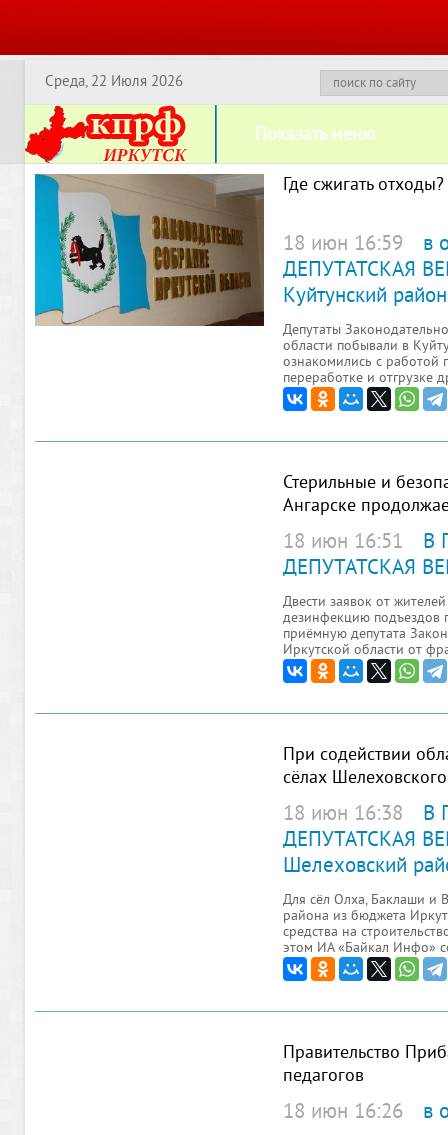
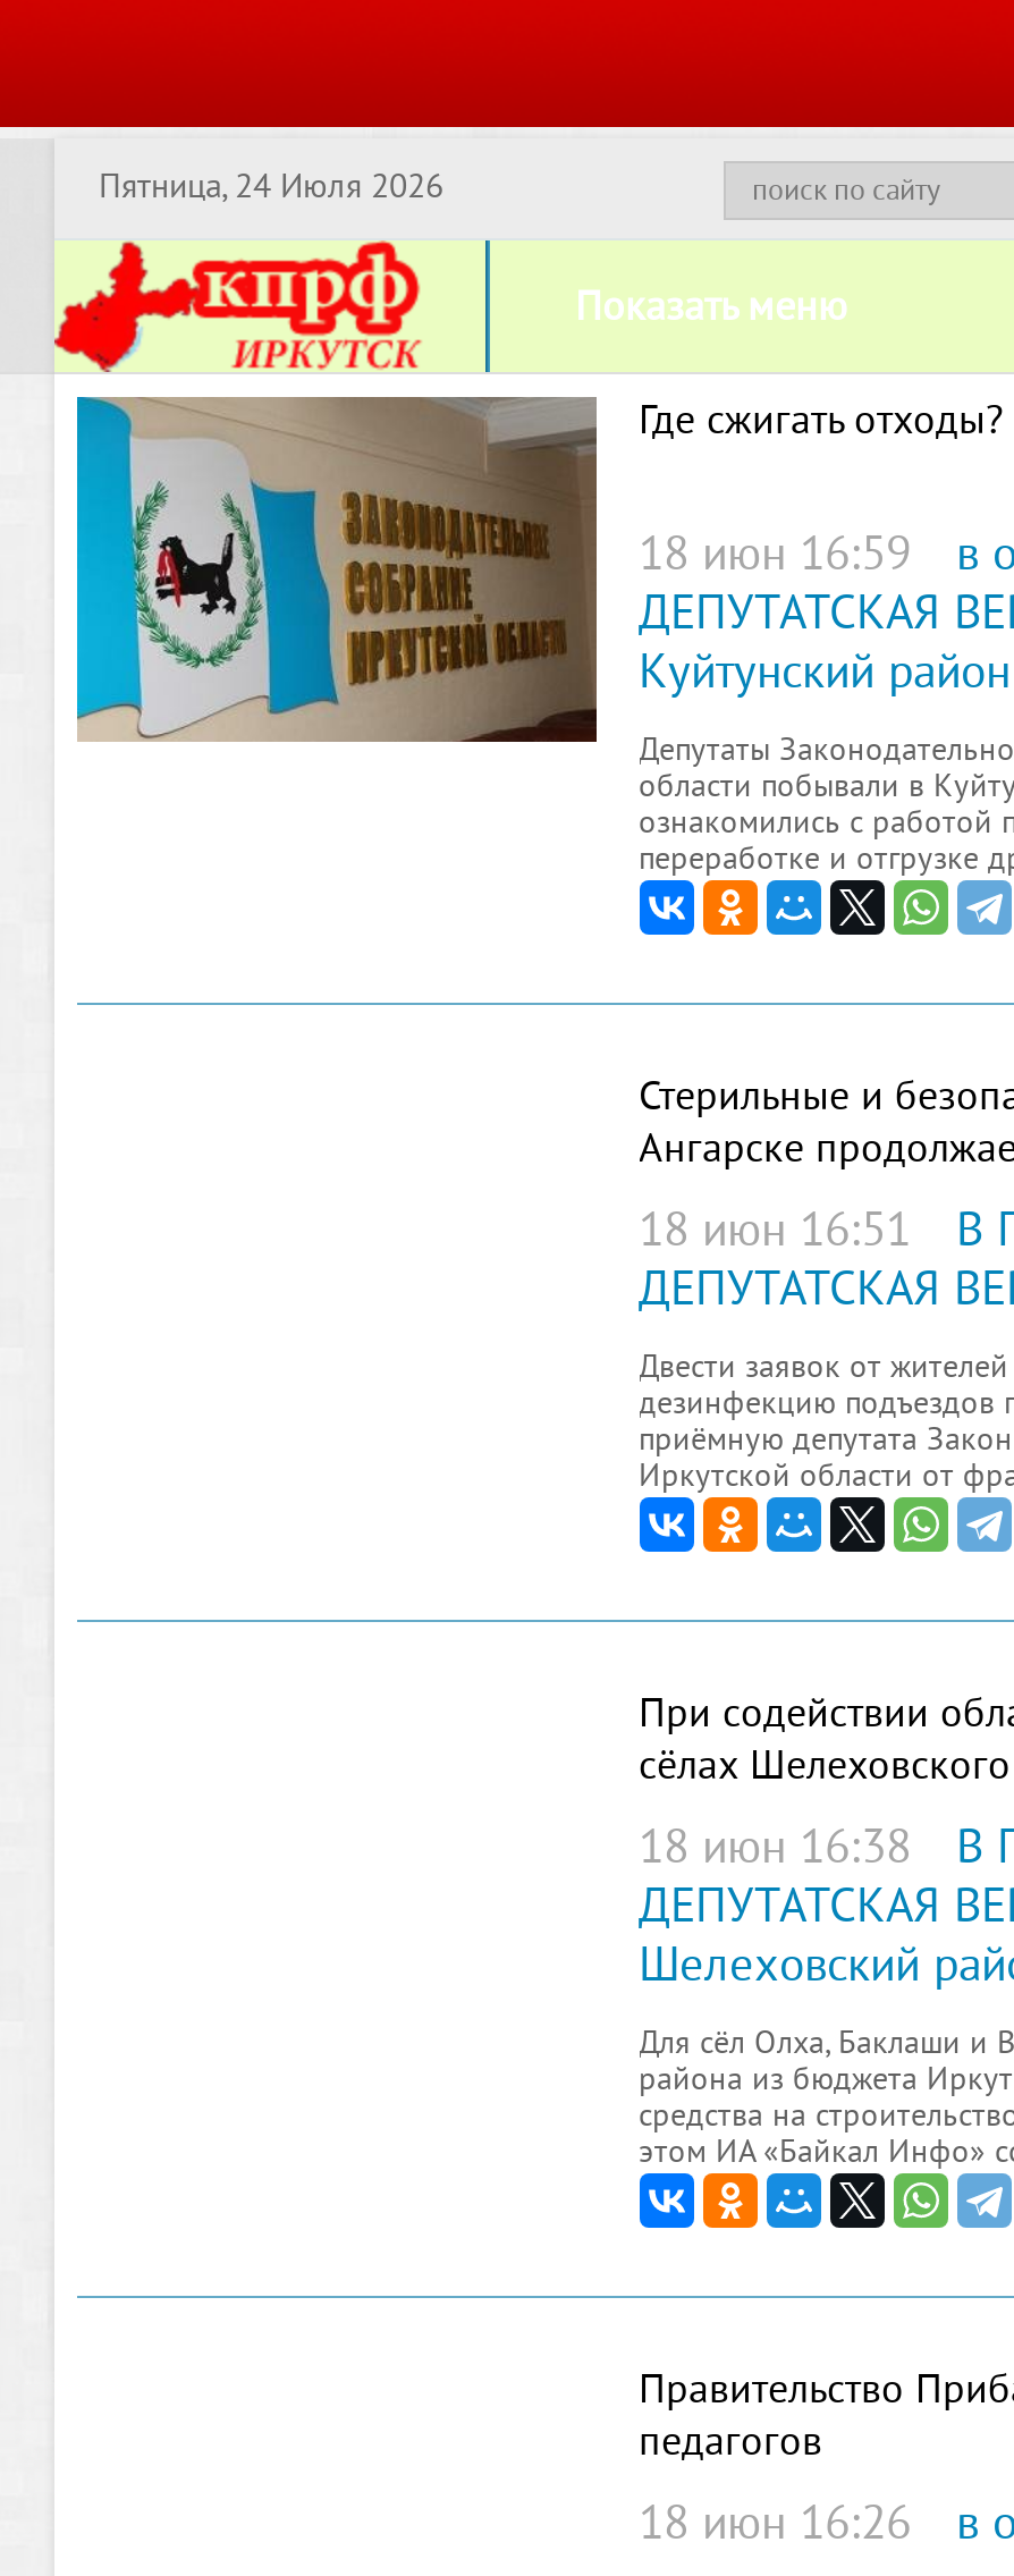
[44,73,182,92] Среда, 22 Июля 2026 -> [99,168,443,211] Пятница, 24 Июля 2026

